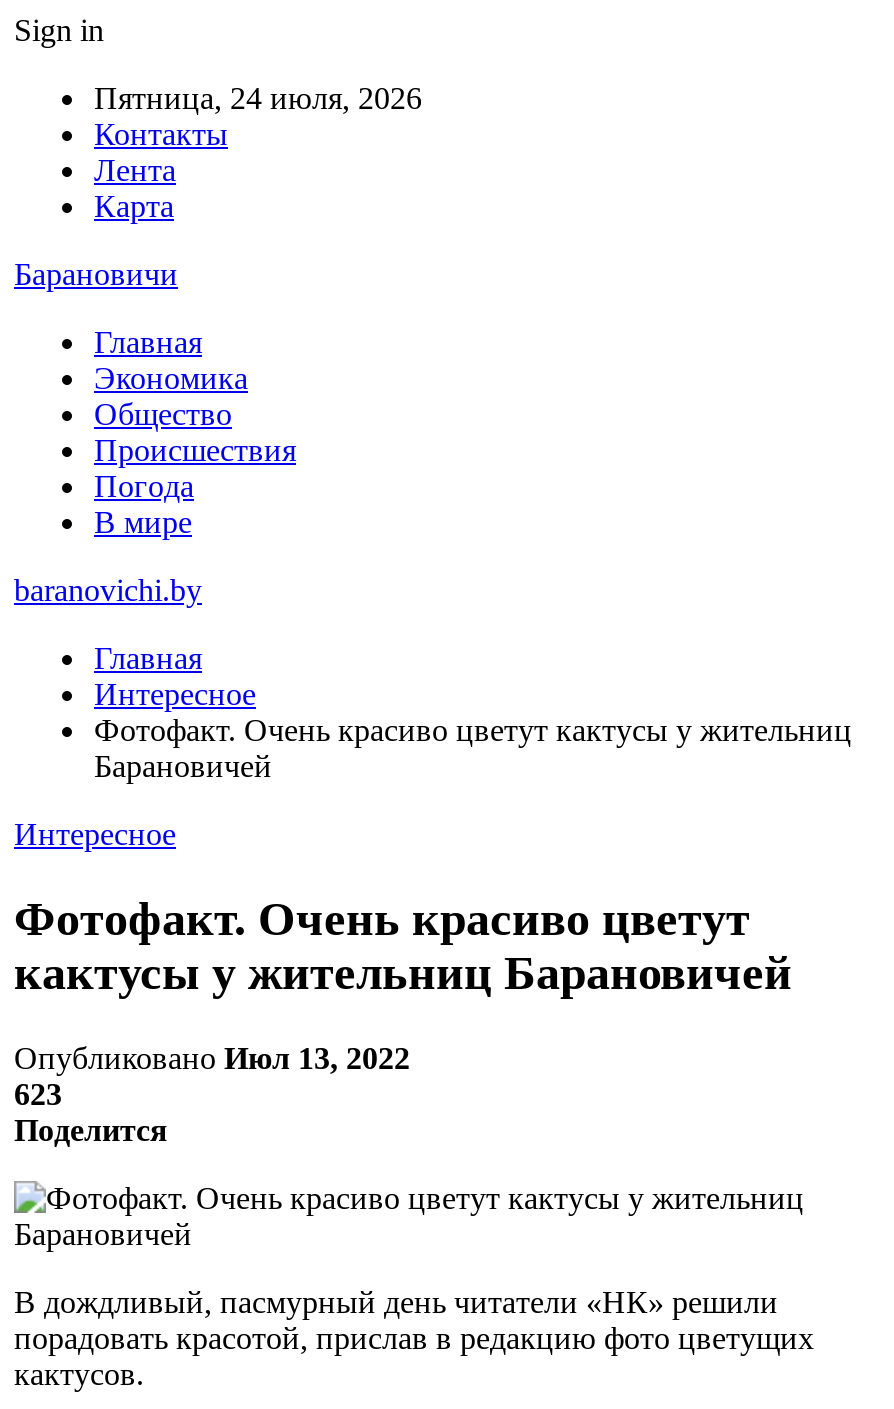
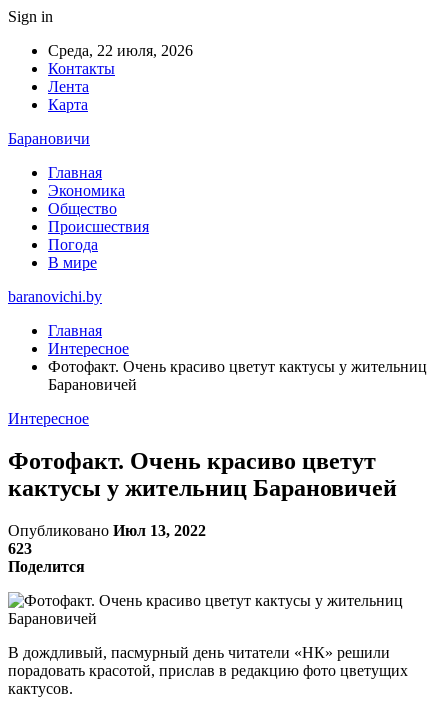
[94,81,422,115] Пятница, 24 июля, 2026 -> [48,42,193,59] Среда, 22 июля, 2026

